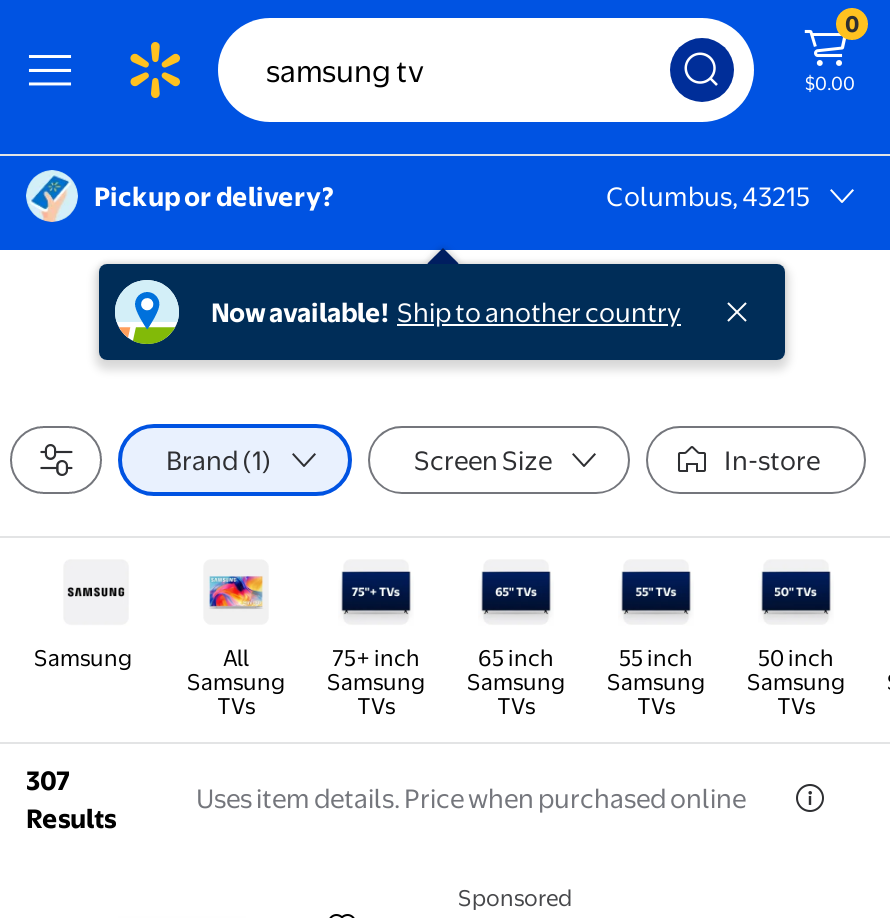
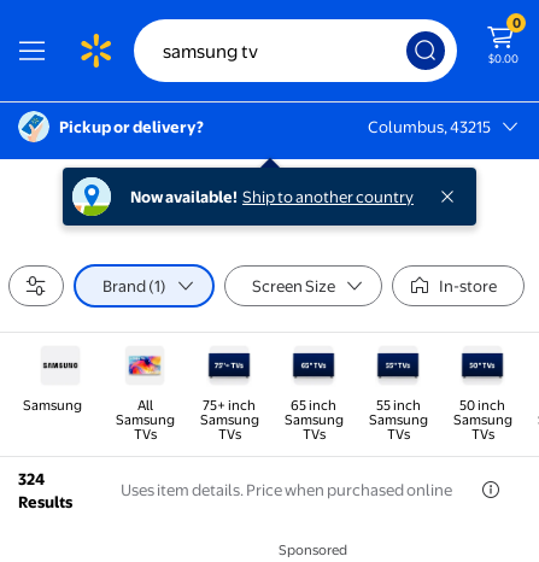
[26,764,70,796] 307 -> [18,469,45,488] 324

